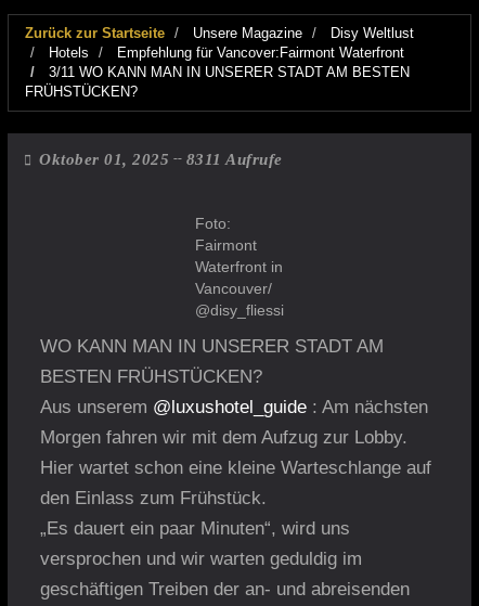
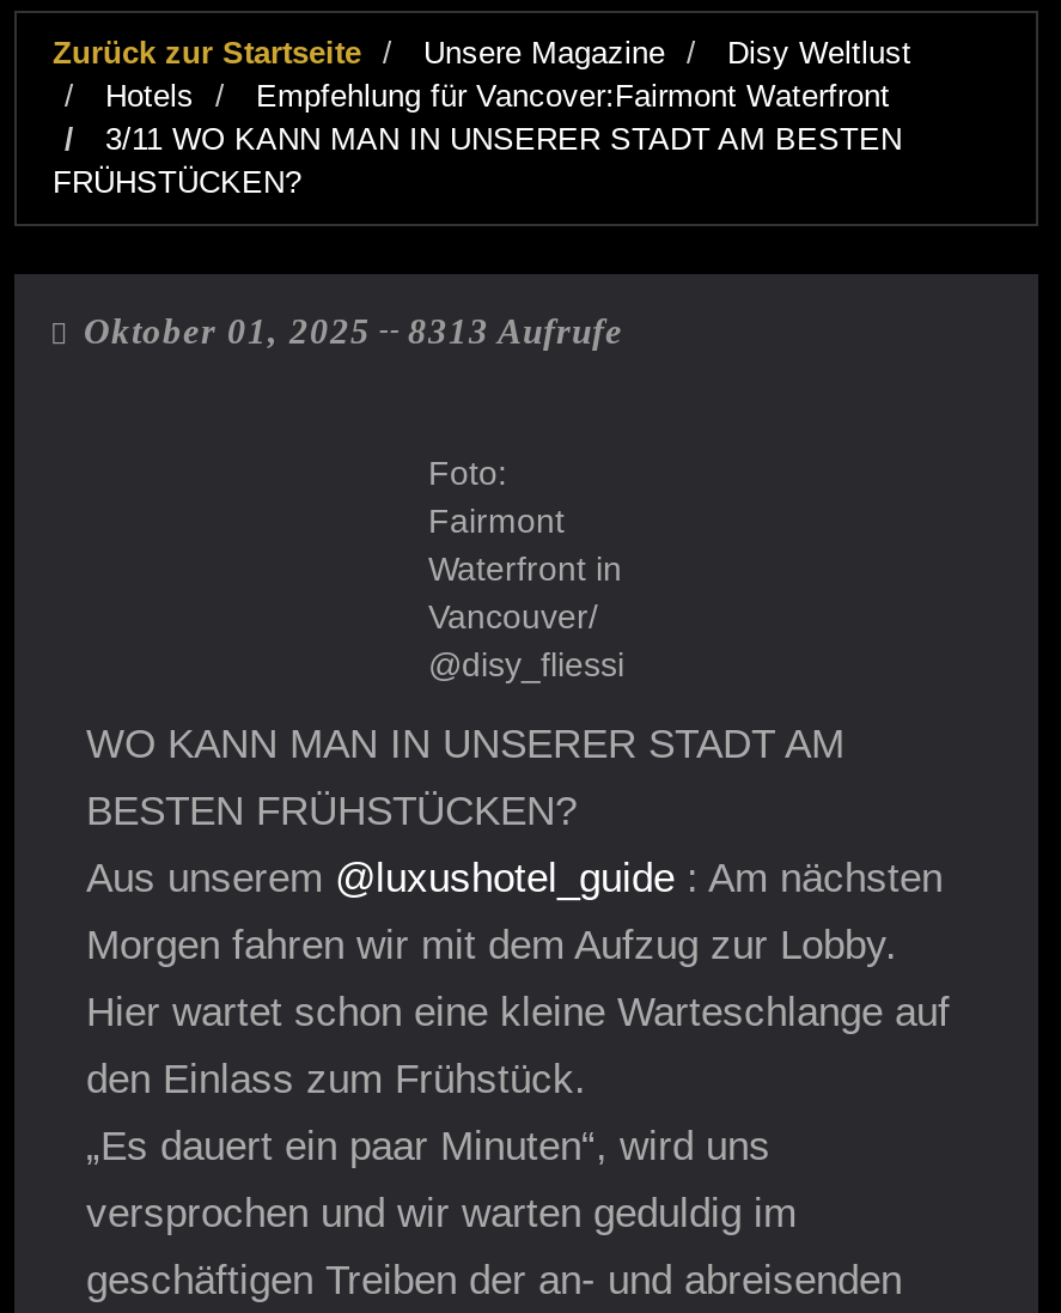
[34,150,282,167] Oktober 01, 2025 8311 Aufrufe -> [73,311,623,349] Oktober 01, 2025 8313 Aufrufe

